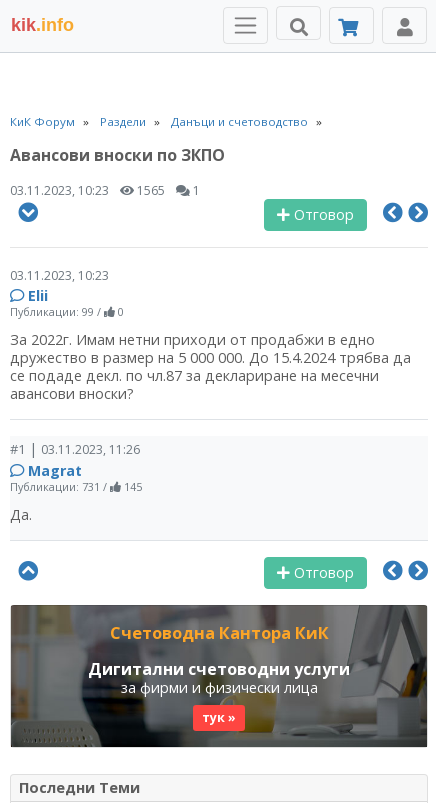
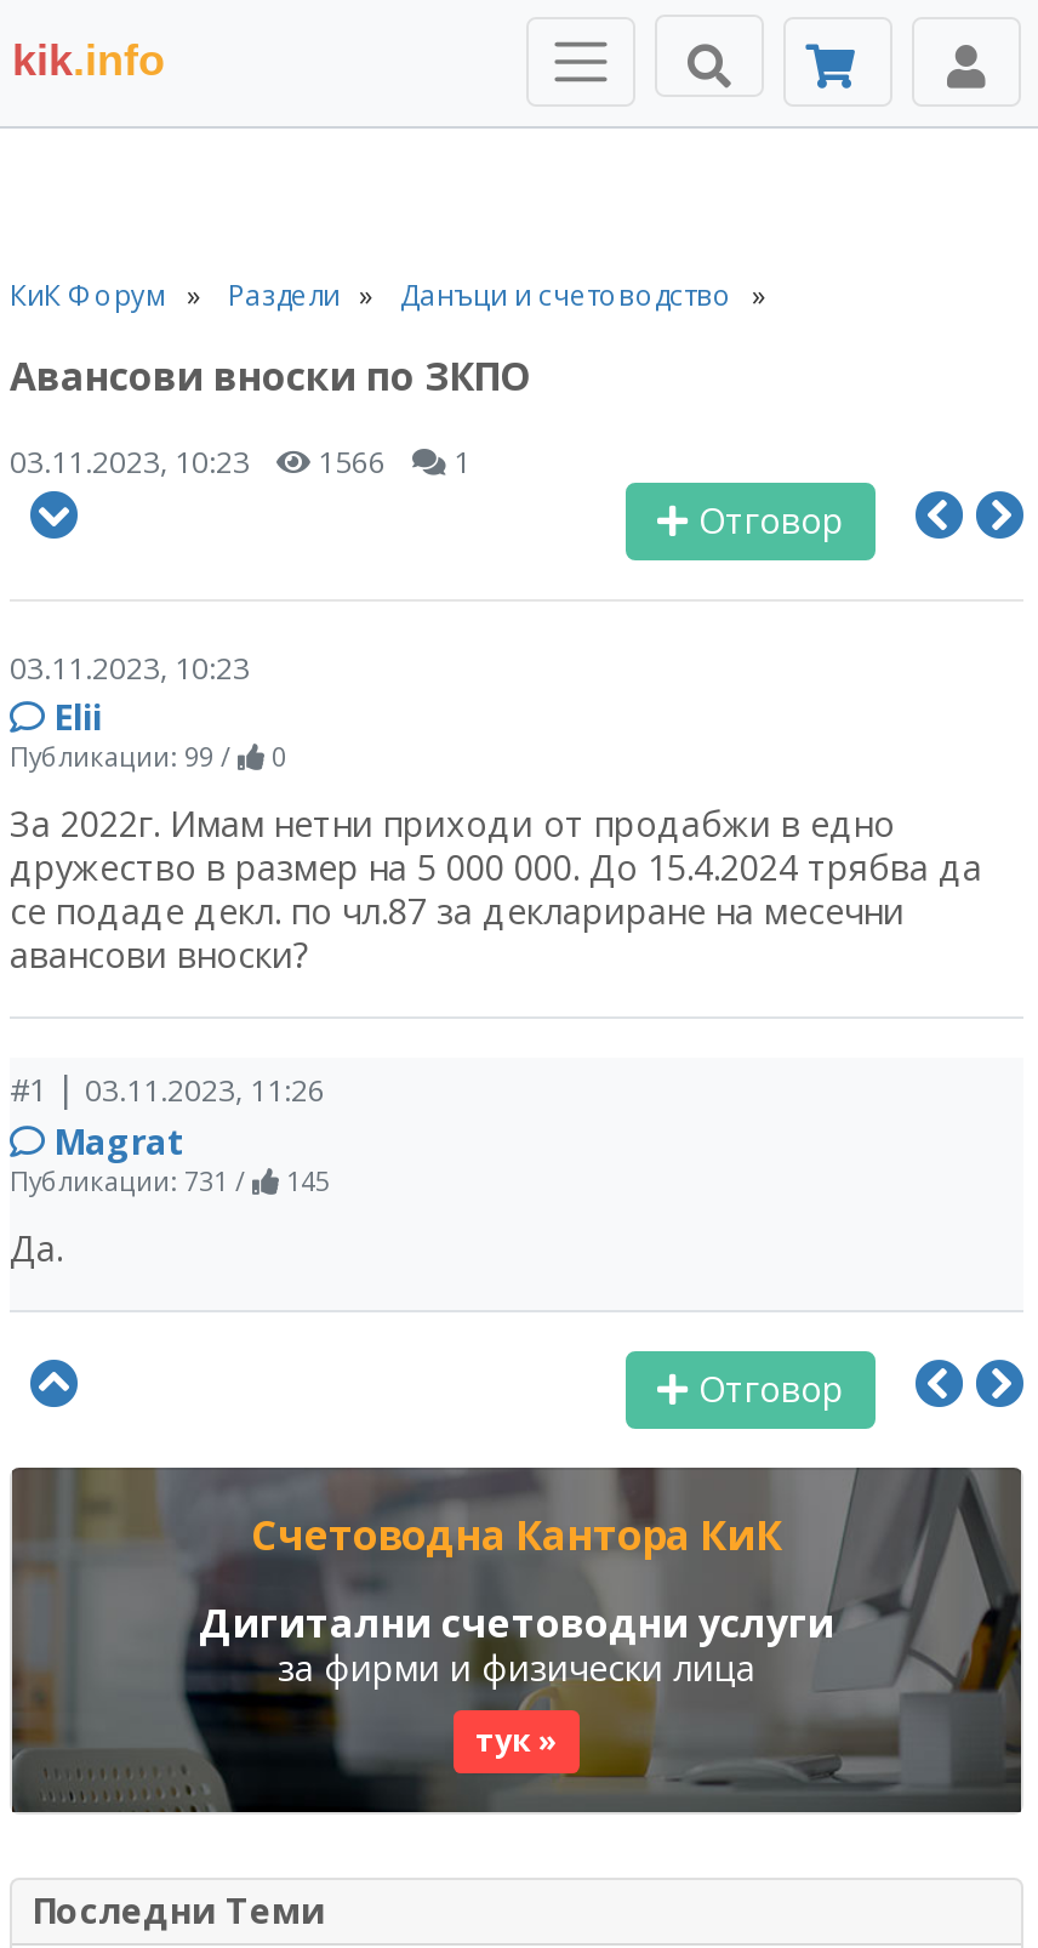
[10,182,200,199] 03.11.2023, 10:23 1565 1 -> [10,442,470,483] 03.11.2023, 10:23 1566 1

